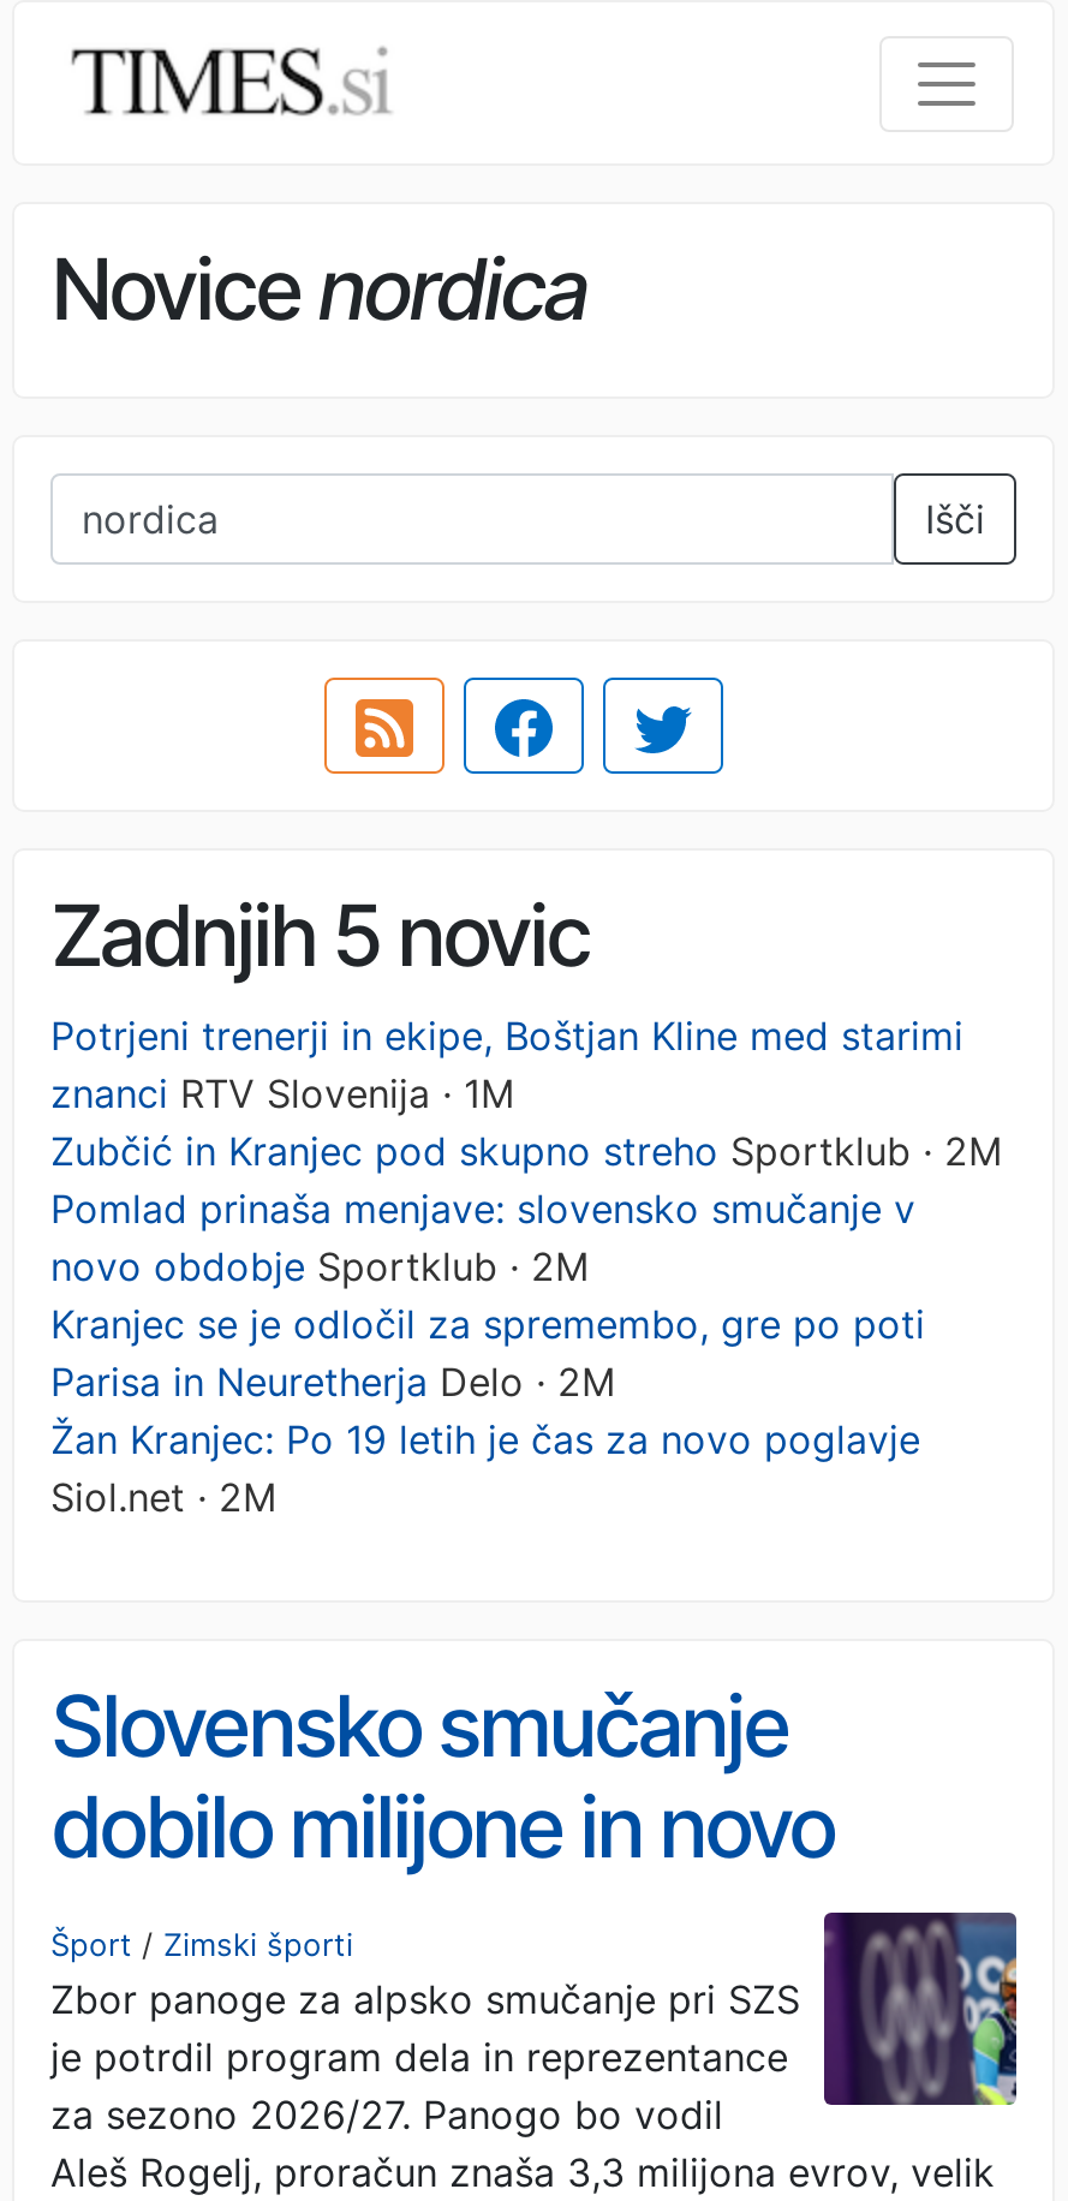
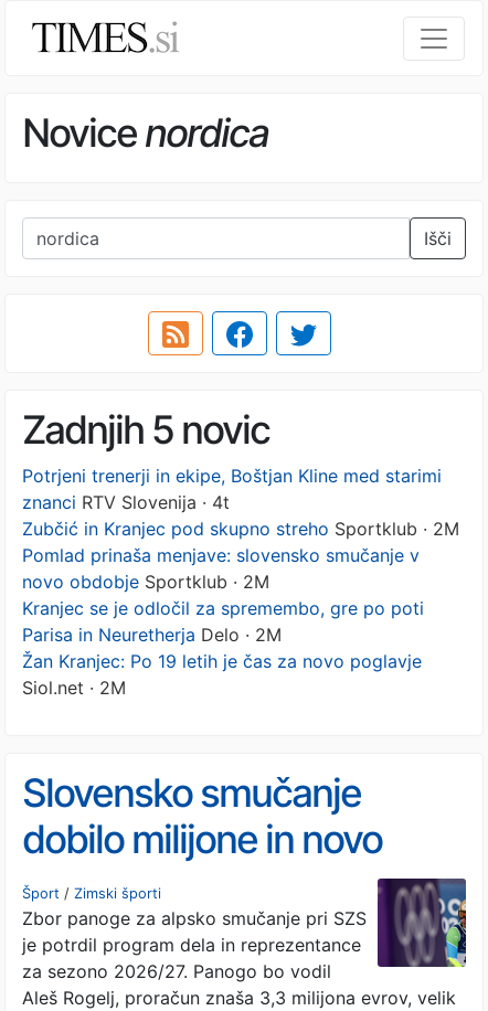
[50,1068,514,1116] znanci RTV Slovenija · 1M -> [22,491,230,513] znanci RTV Slovenija · 4t

